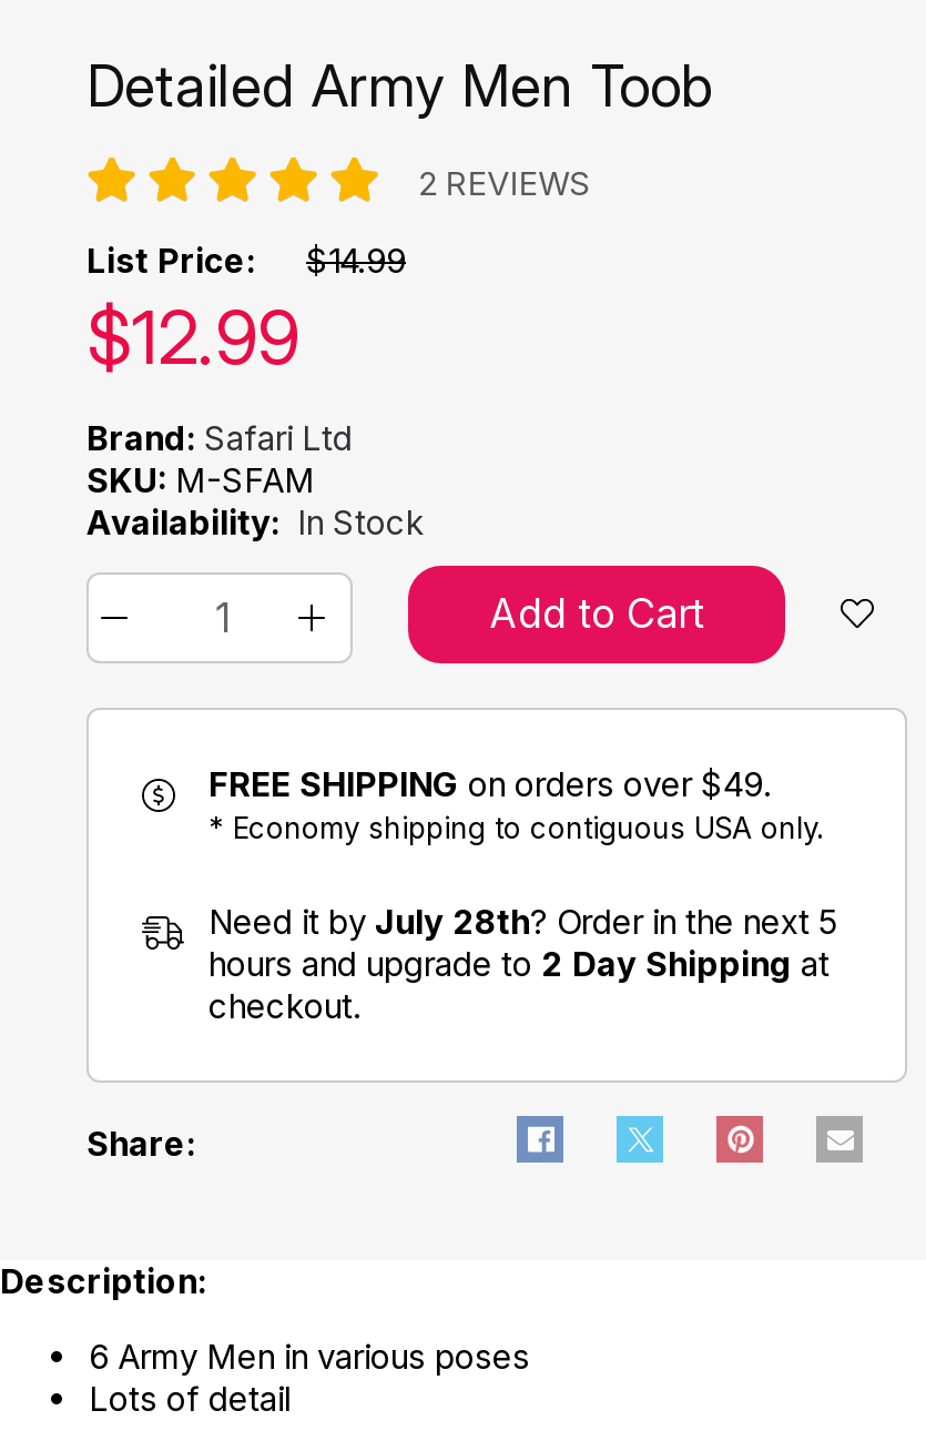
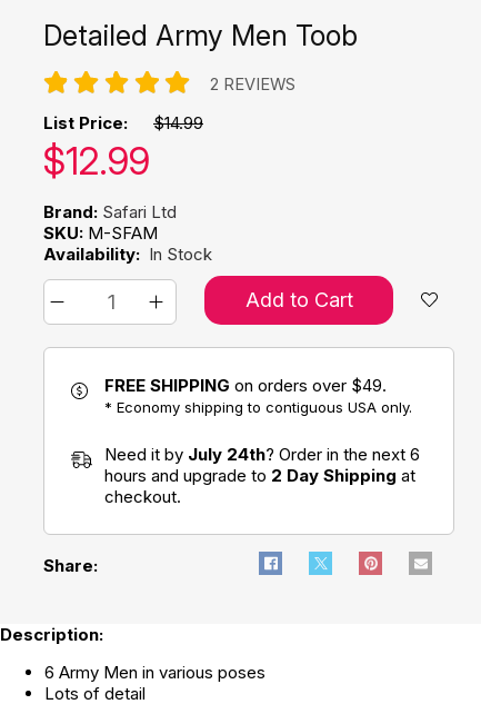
[208,901,838,943] Need it by July 28th? Order in the next 5 -> [104,444,420,465] Need it by July 24th? Order in the next 6

